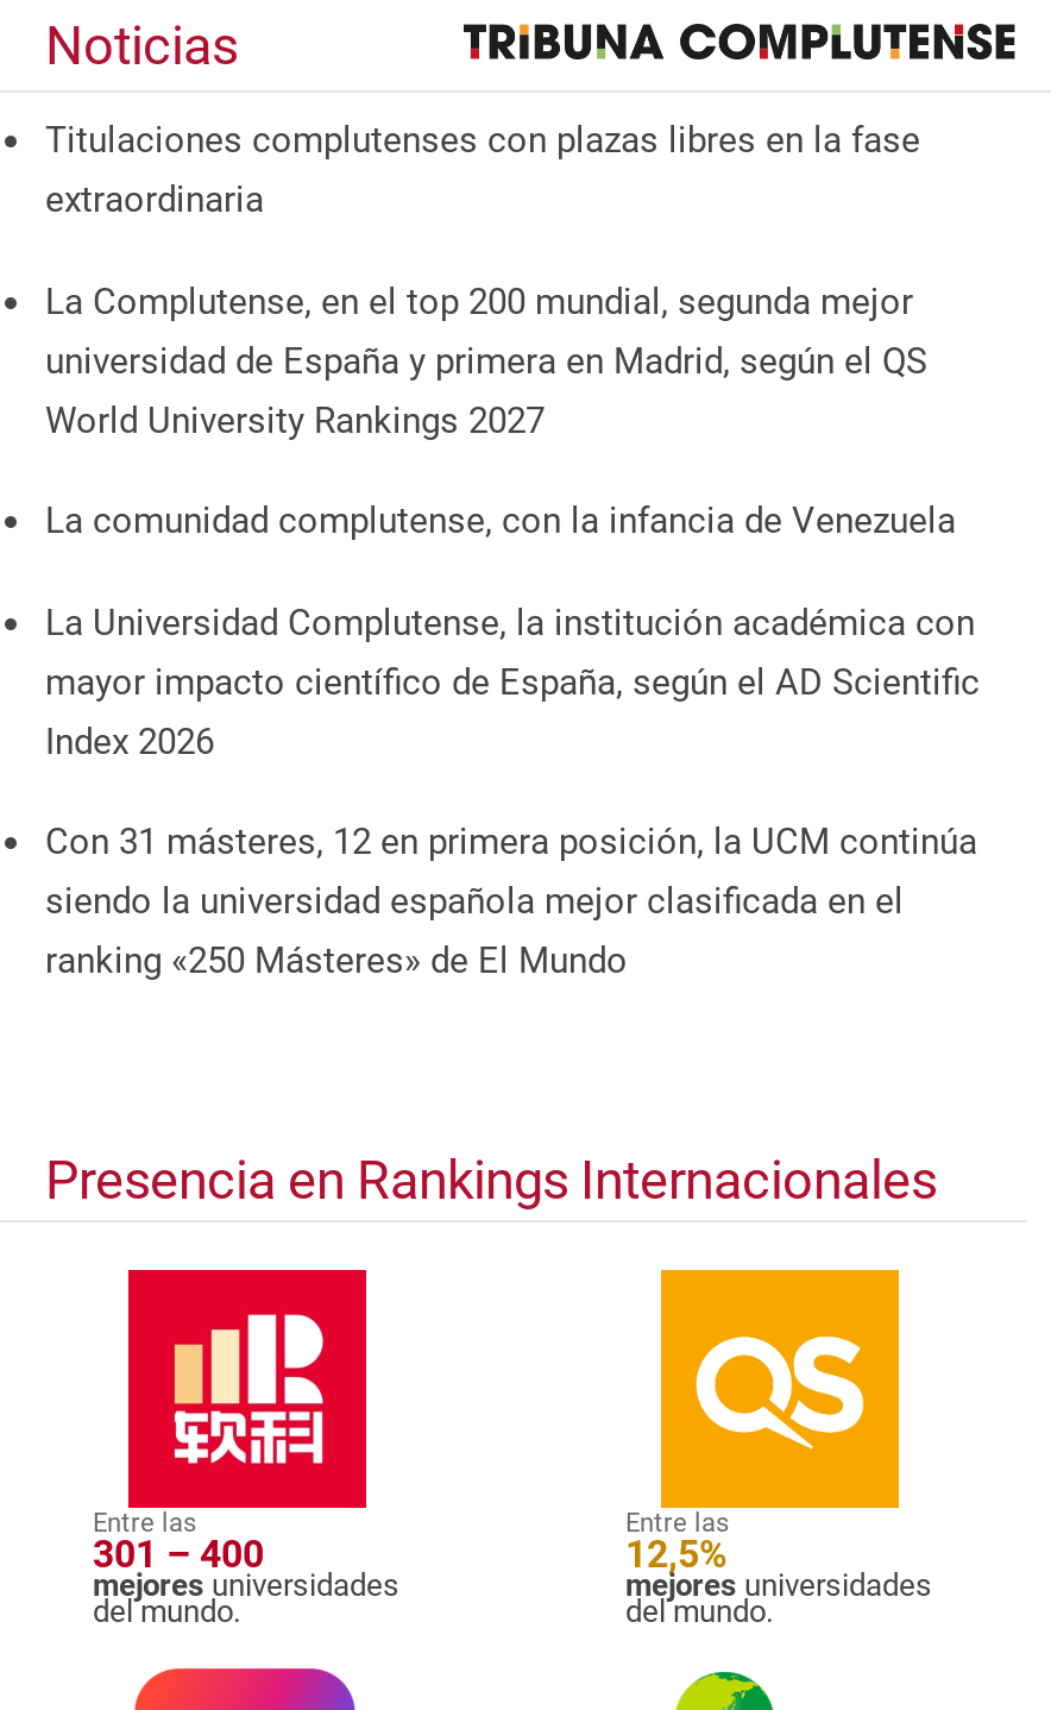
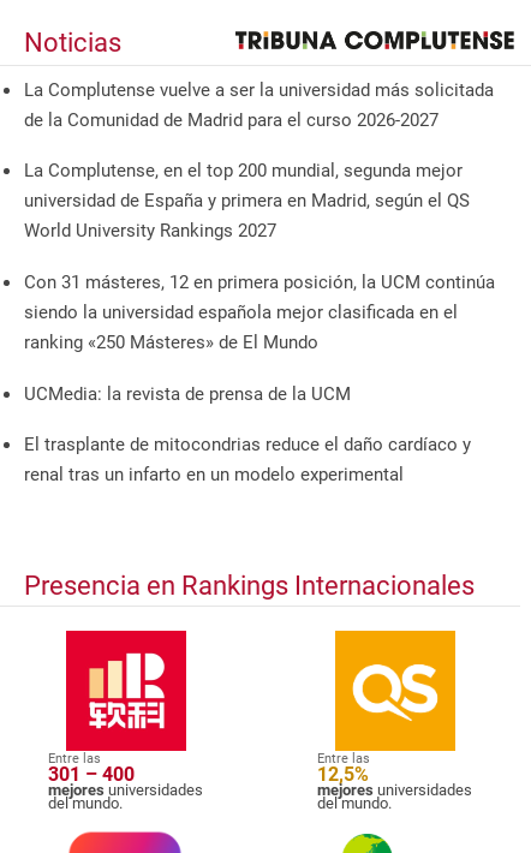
[45,118,920,221] Titulaciones complutenses con plazas libres en la fase | extraordinaria -> [24,79,494,131] La Complutense vuelve a ser la universidad más solicitada | de la Comunidad de Madrid para el curso 2026-2027
[45,499,980,762] La comunidad complutense, con la infancia de Venezuela | La Universidad Complutense, la institución académica con | mayor impacto científico de España, según el AD Scientific | Index 2026 -> none
moved [45,821,977,983] -> [24,272,495,353]: Con 31 másteres, 12 en primera posición, la UCM continúa | siendo la universidad española mejor clasificada en el | ranking «250 Másteres» de El Mundo
none -> [24,383,471,486] UCMedia: la revista de prensa de la UCM | El trasplante de mitocondrias reduce el daño cardíaco y | renal tras un infarto en un modelo experimental

